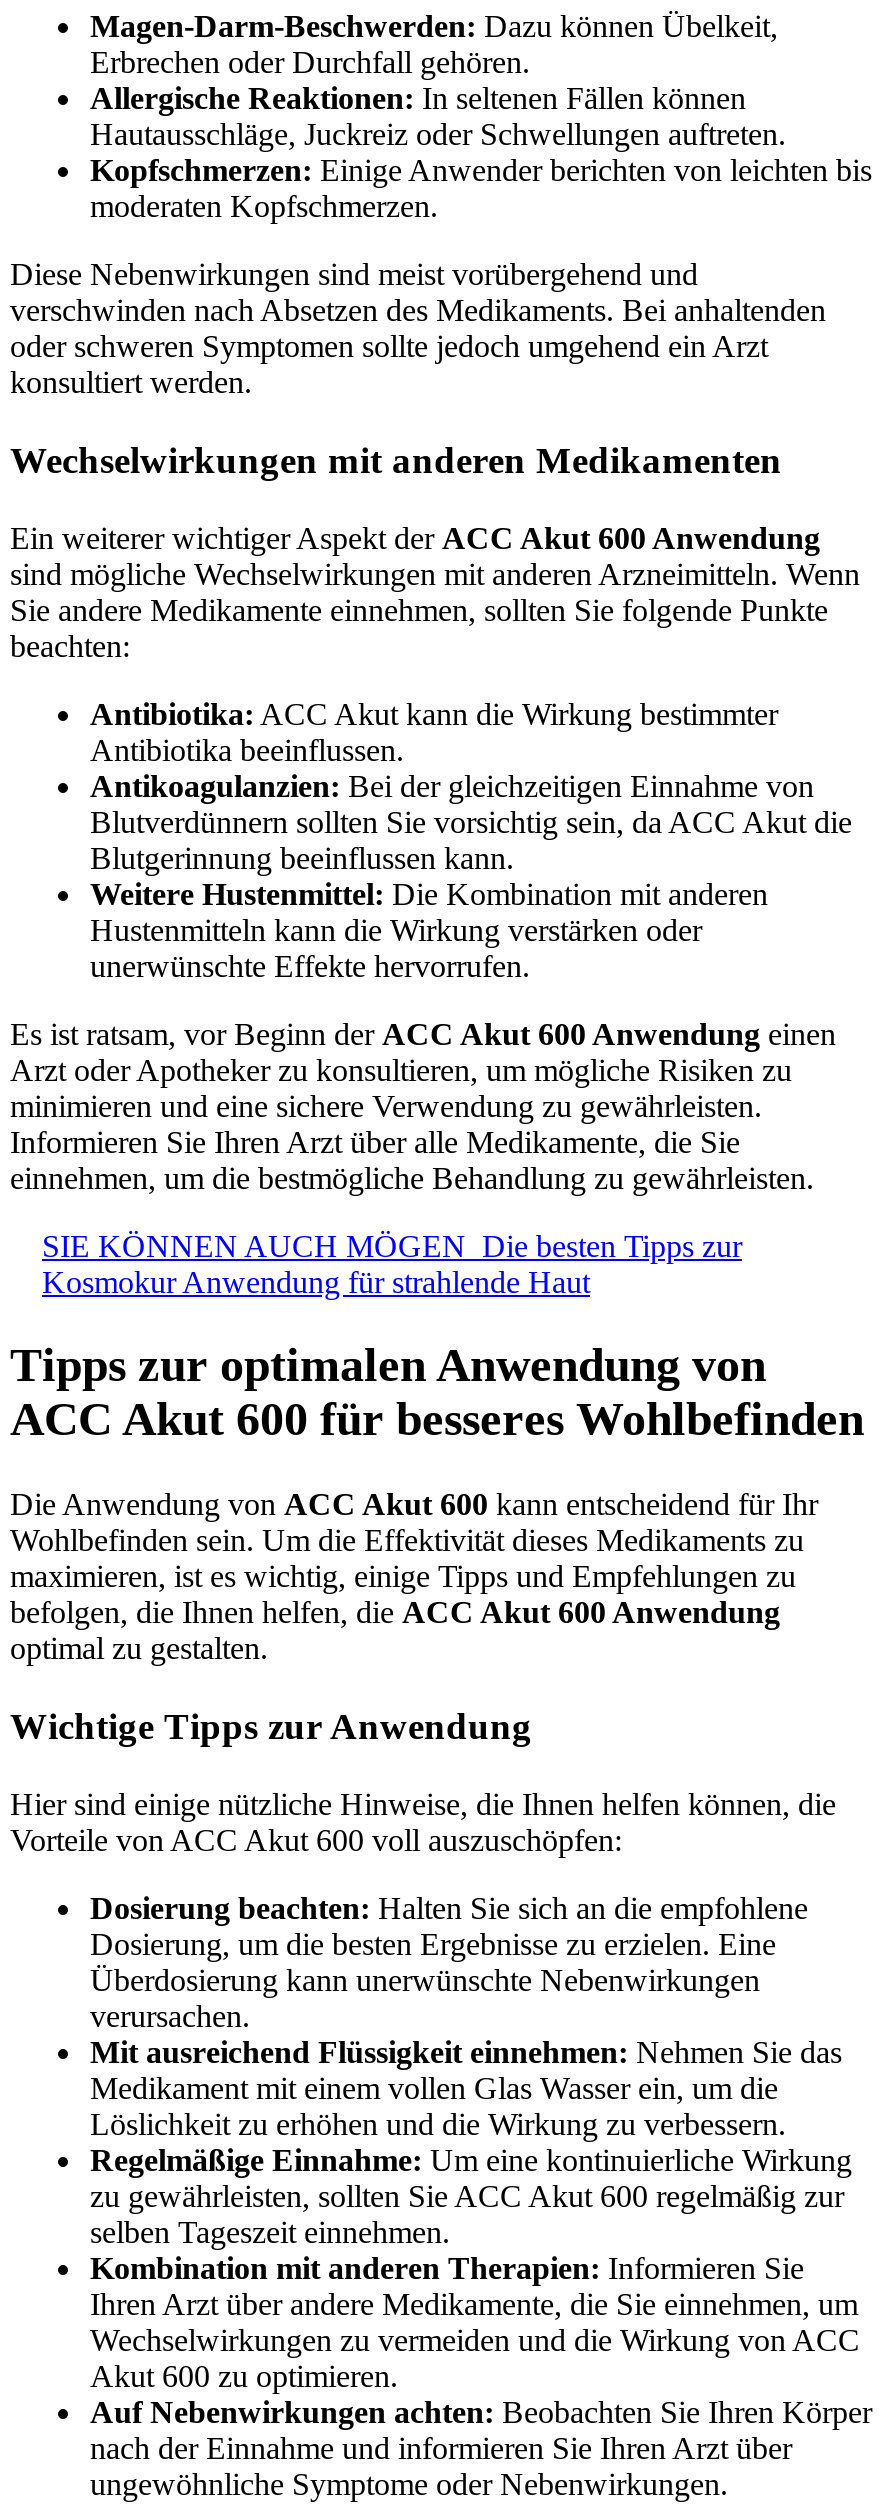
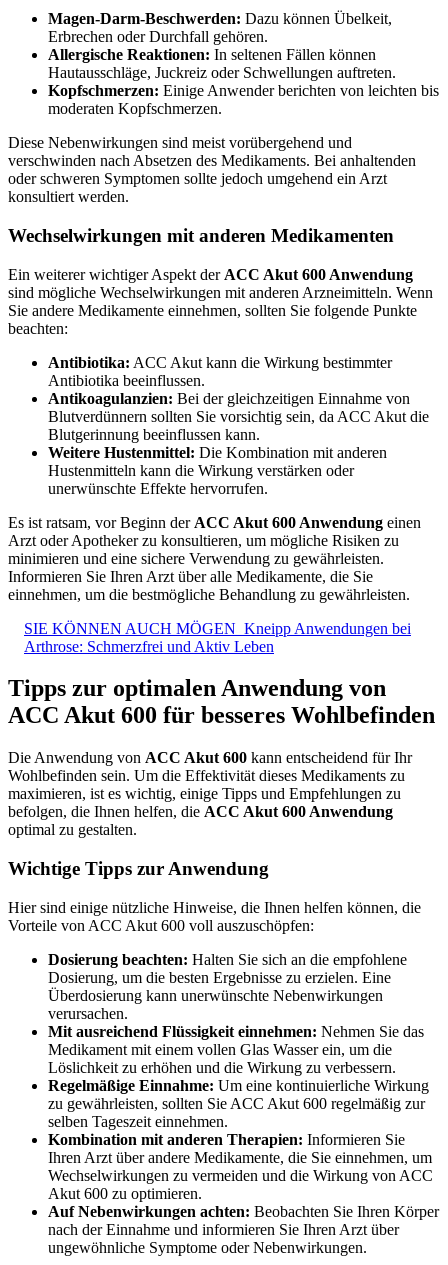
[42,1228,742,1298] SIE KÖNNEN AUCH MÖGEN Die besten Tipps zur | Kosmokur Anwendung für strahlende Haut -> [24,619,411,654] SIE KÖNNEN AUCH MÖGEN Kneipp Anwendungen bei | Arthrose: Schmerzfrei und Aktiv Leben

